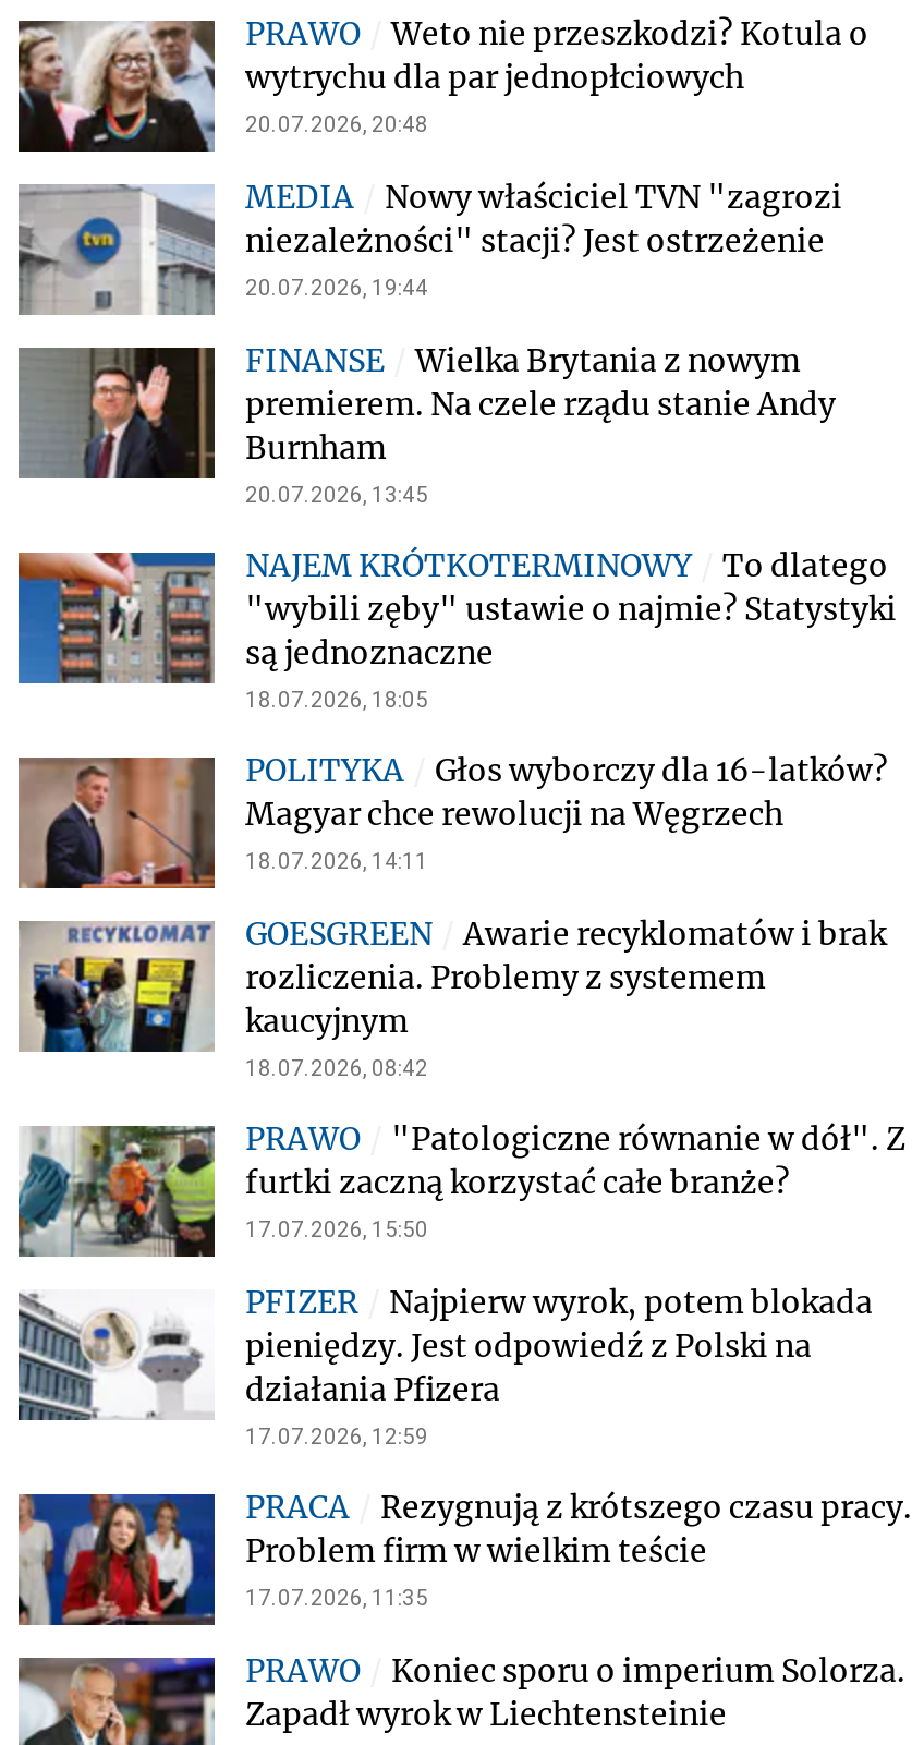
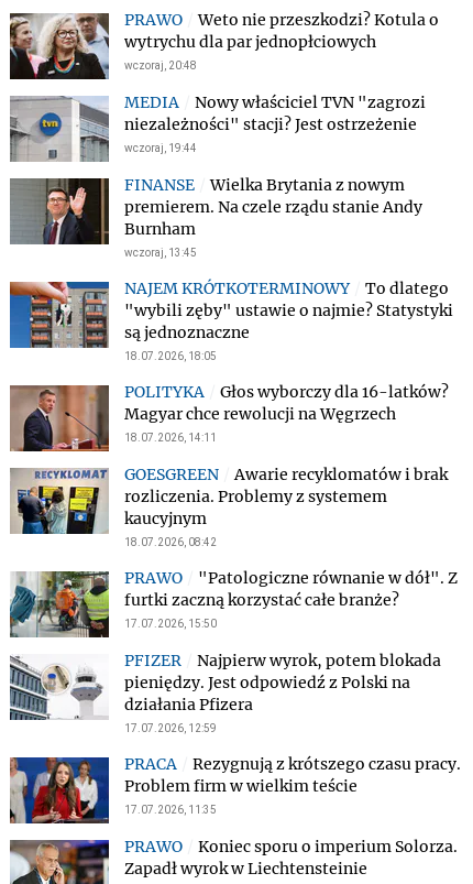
[245,112,428,136] 20.07.2026, 20:48 -> [124,59,197,72] wczoraj, 20:48
[245,276,428,300] 20.07.2026, 19:44 -> [124,142,197,154] wczoraj, 19:44
[245,483,428,507] 20.07.2026, 13:45 -> [124,247,197,259] wczoraj, 13:45

